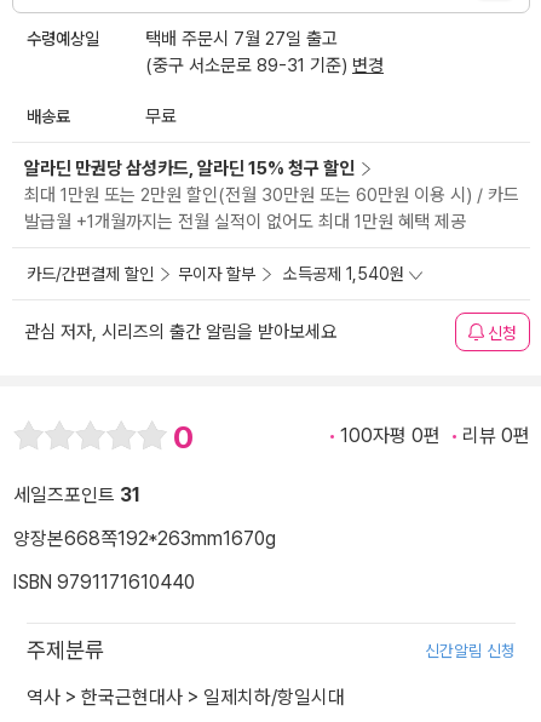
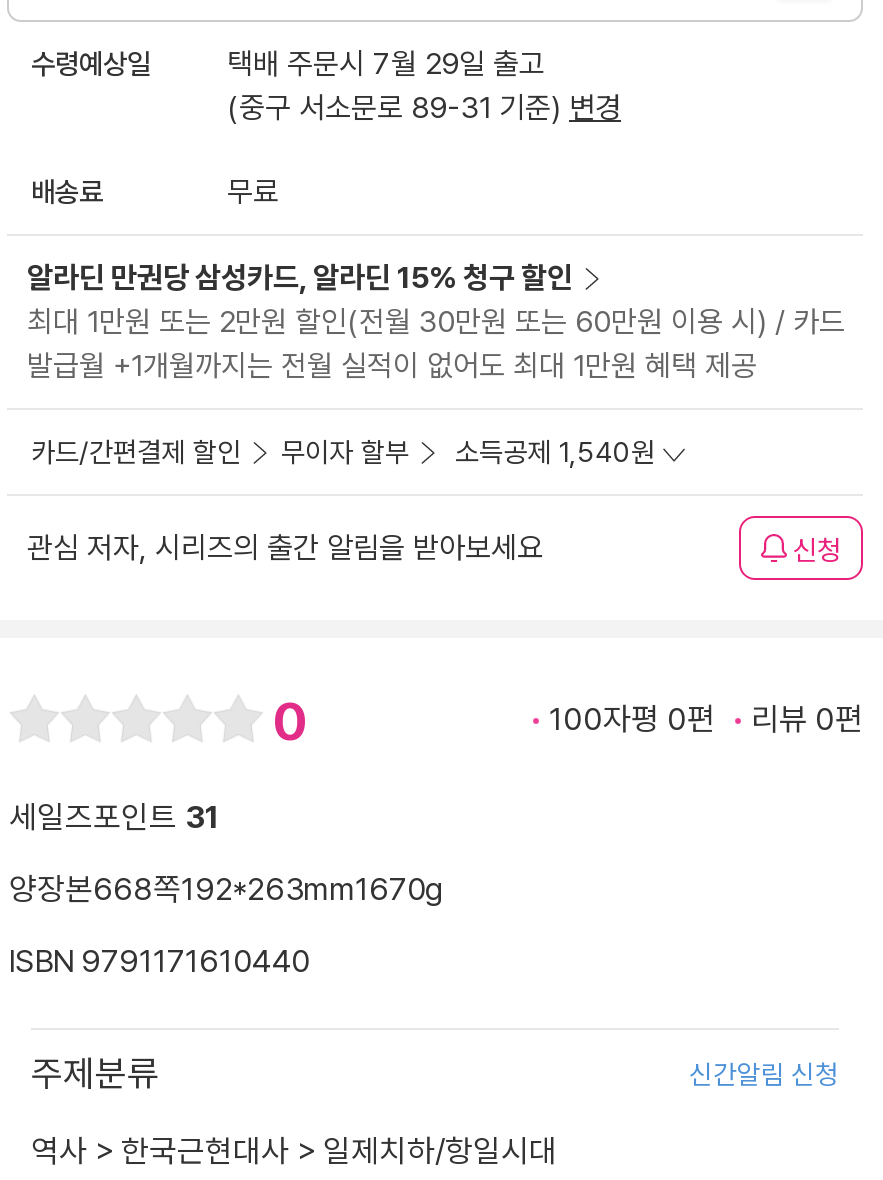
[145,28,338,50] 택배 주문시 7월 27일 출고 -> [227,47,545,83] 택배 주문시 7월 29일 출고

